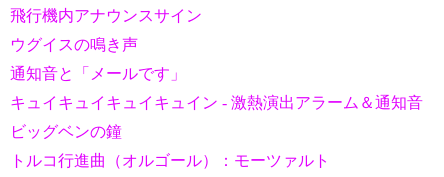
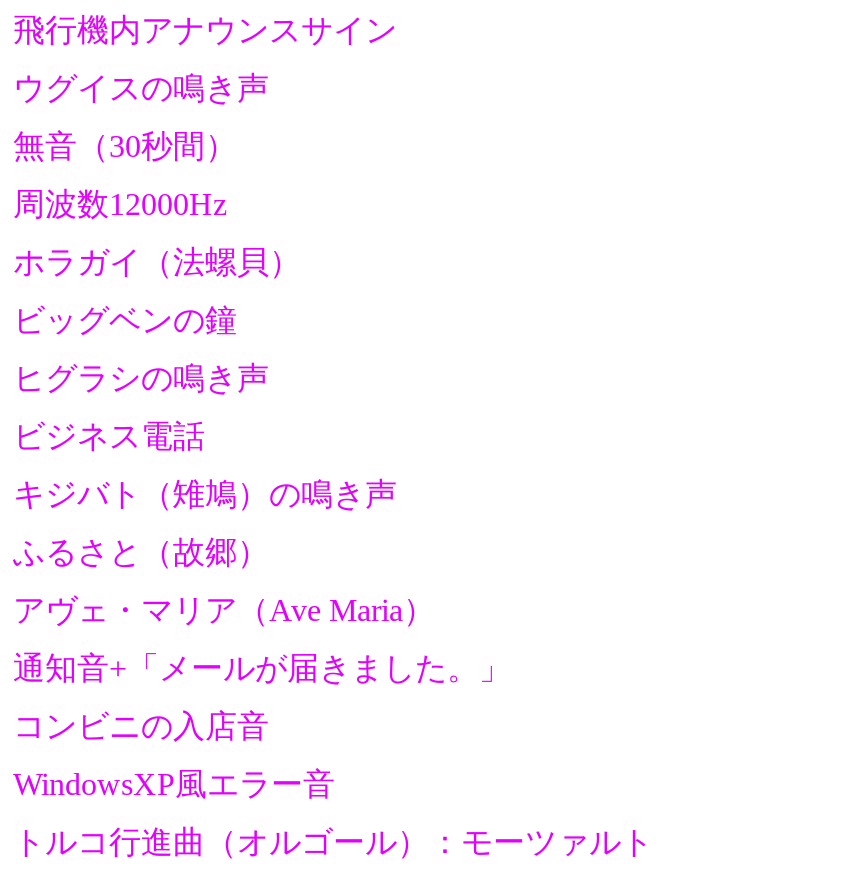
[10,65,423,111] 通知音と「メールです」 | キュイキュイキュイキュイン - 激熱演出アラーム＆通知音 -> [13,129,301,279] 無音（30秒間） | 周波数12000Hz | ホラガイ（法螺貝）
none -> [13,361,511,801] ヒグラシの鳴き声 | ビジネス電話 | キジバト（雉鳩）の鳴き声 | ふるさと（故郷） | アヴェ・マリア（Ave Maria） | 通知音+「メールが届きました。」 | コンビニの入店音 | WindowsXP風エラー音

